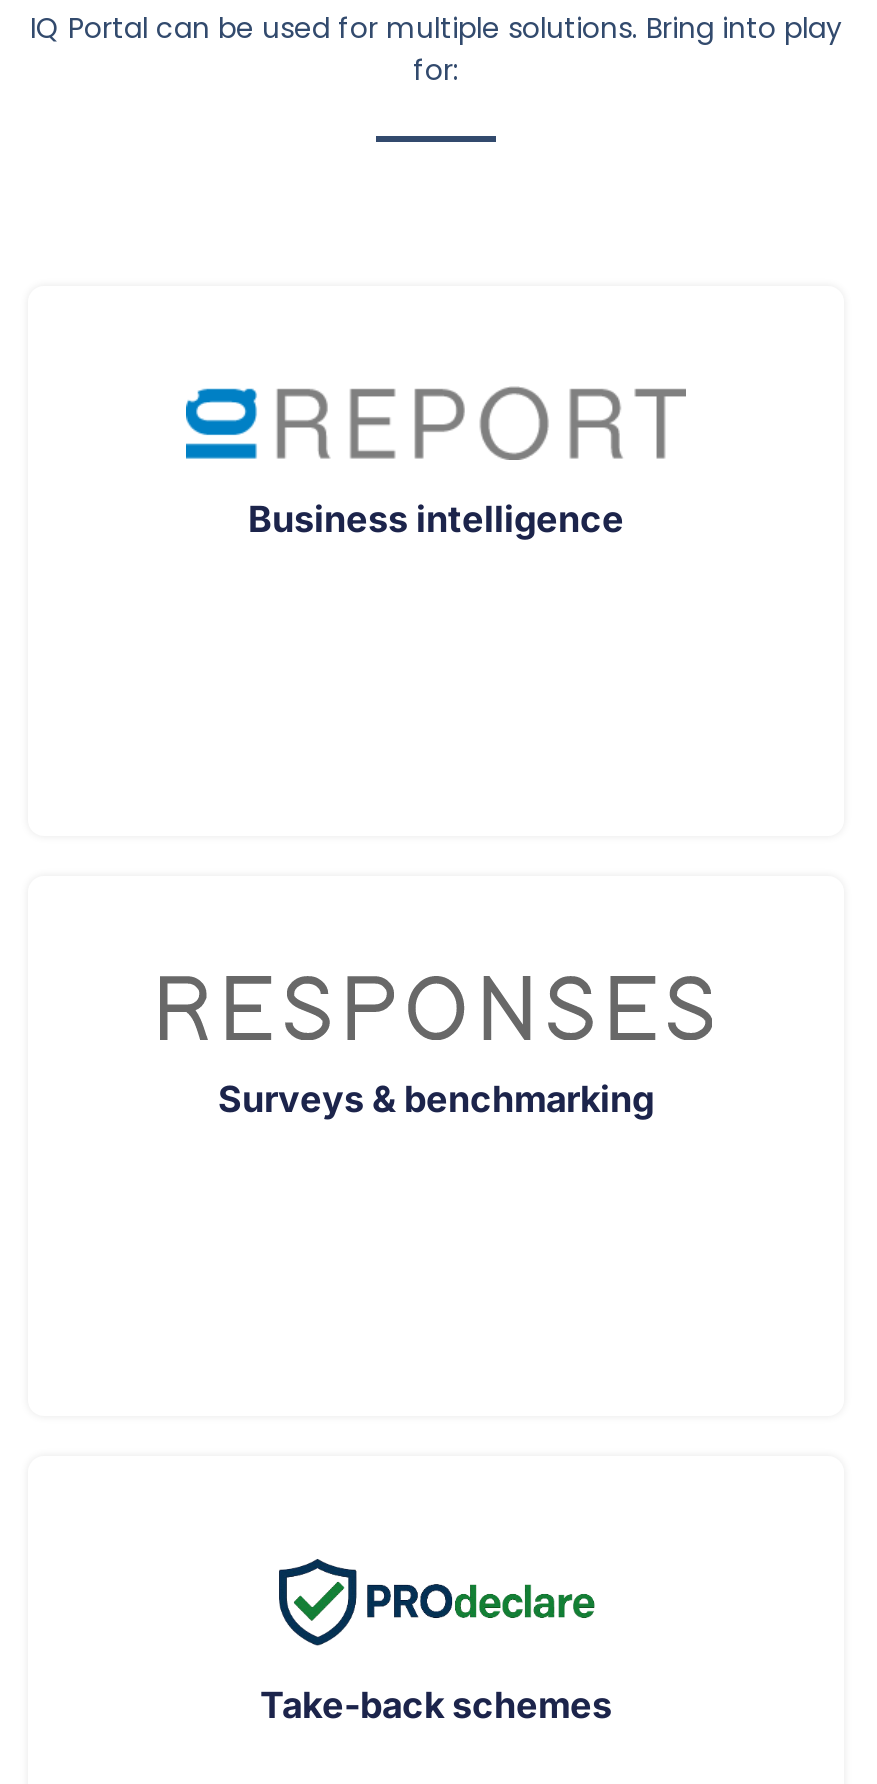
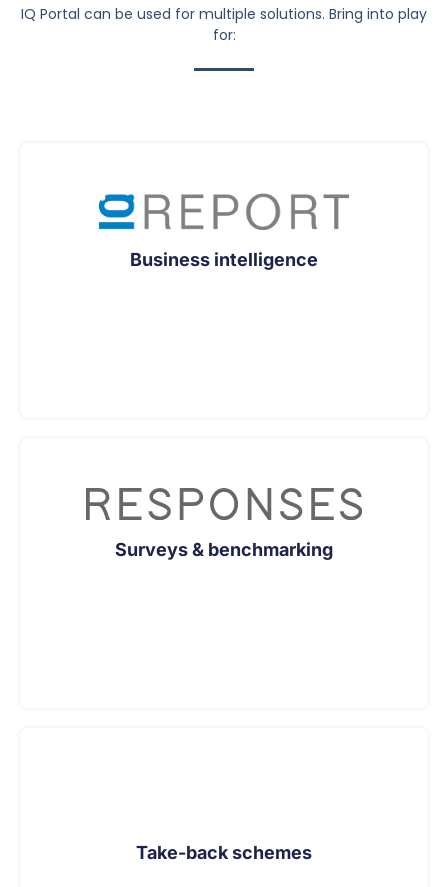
[276,1556,598,1648] [image] -> none

